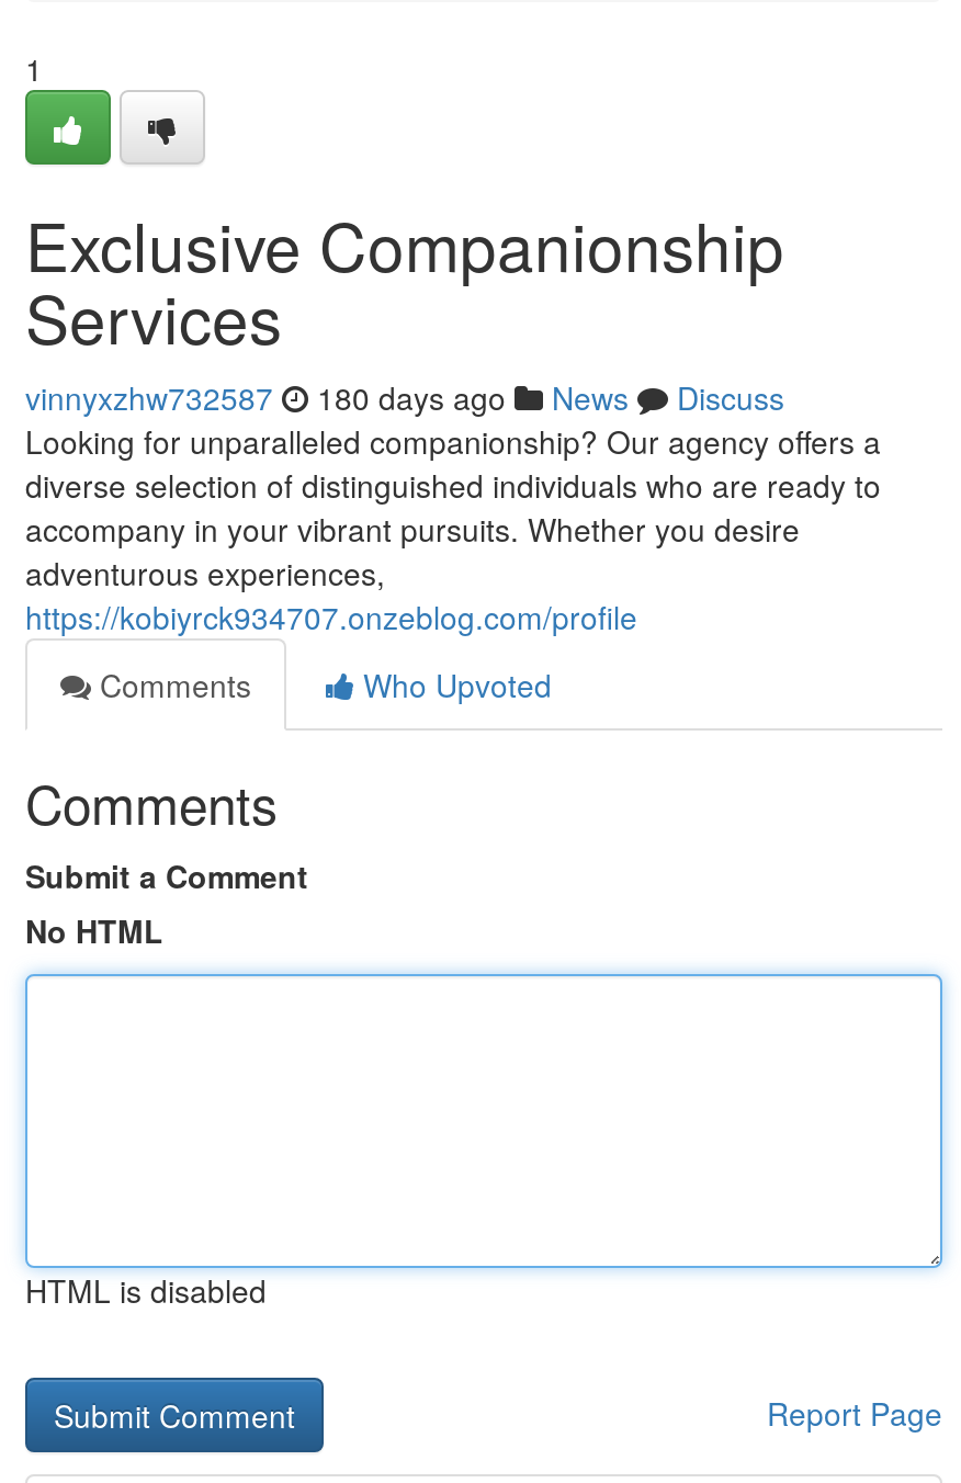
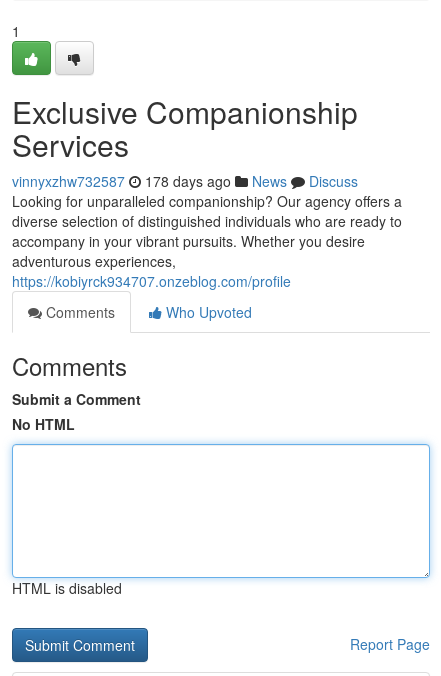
[25,375,784,419] vinnyxzhw732587 180 days ago News Discuss -> [12,171,358,191] vinnyxzhw732587 178 days ago News Discuss

